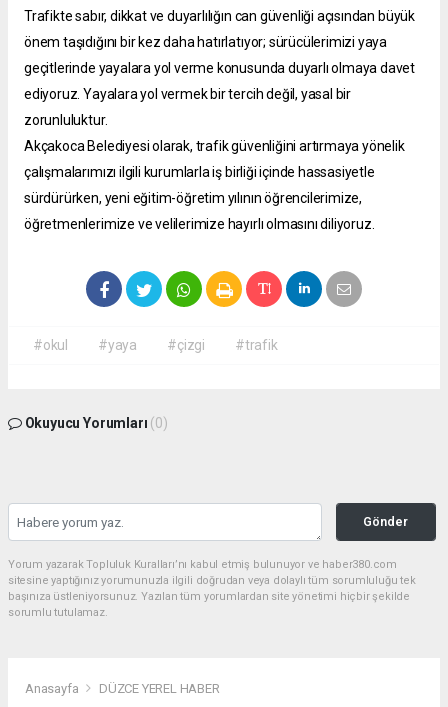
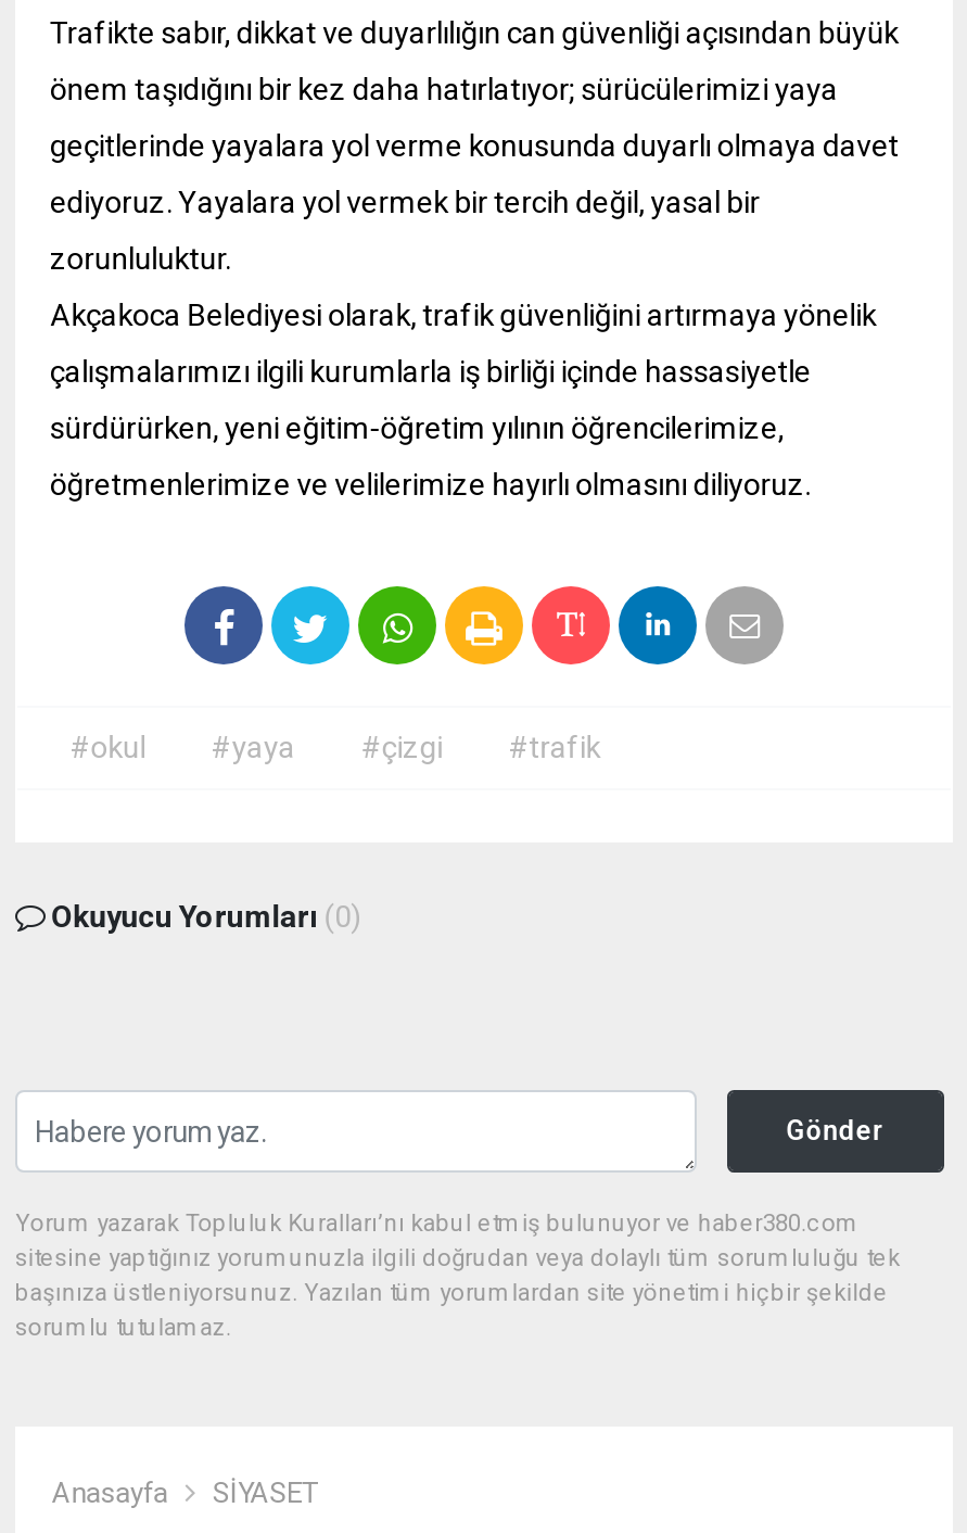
[99,681,220,696] DÜZCE YEREL HABER -> [213,1477,316,1510] SİYASET

